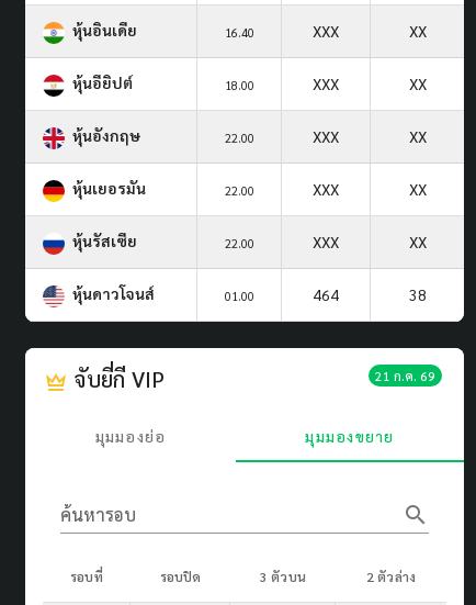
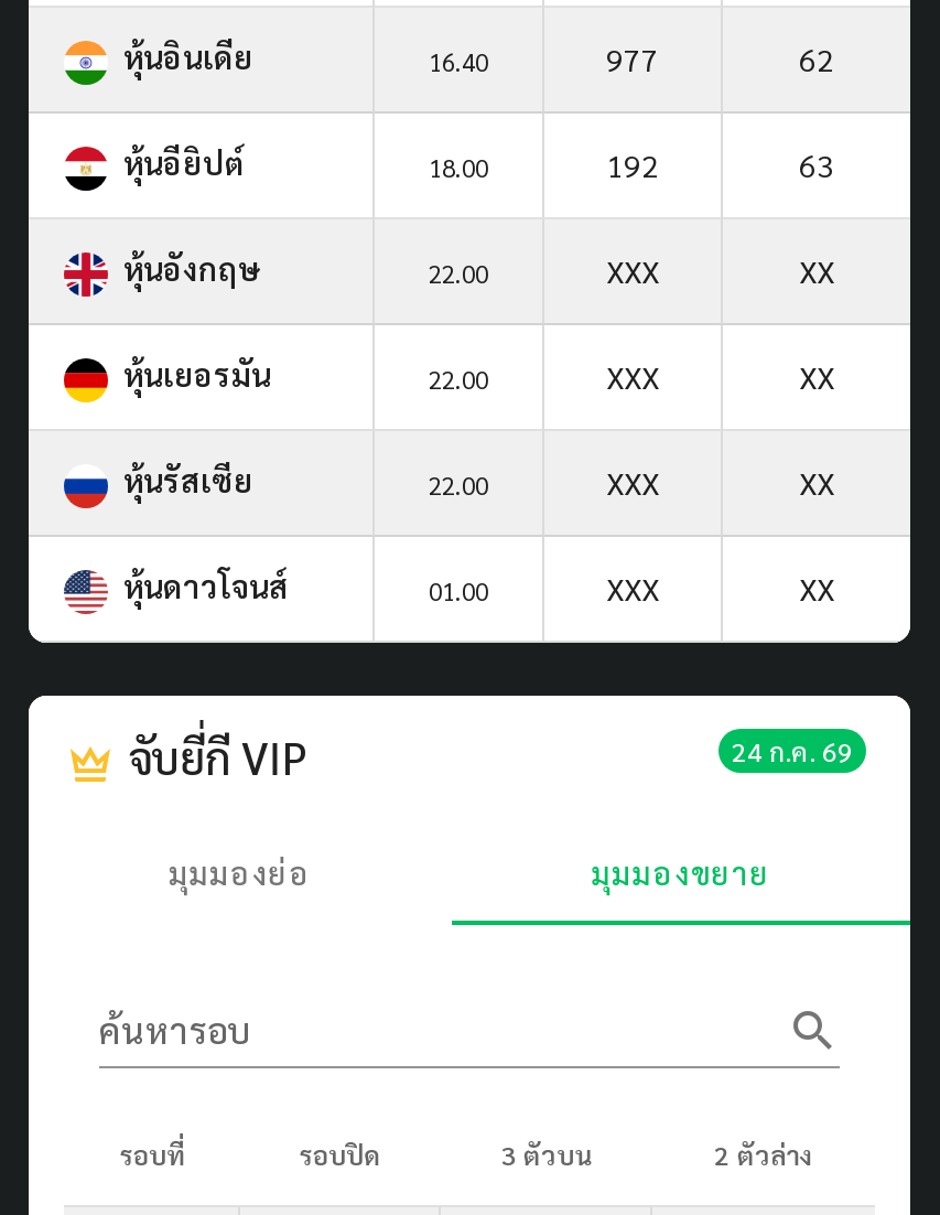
[313,21,426,40] XXX | XX -> [606,38,834,78] 977 | 62
[313,73,426,93] XXX | XX -> [606,144,834,184] 192 | 63
[313,284,426,304] 464 | 38 -> [606,567,834,607] XXX | XX
[375,367,435,384] 21 ก.ค. 69 -> [732,733,853,768] 24 ก.ค. 69

